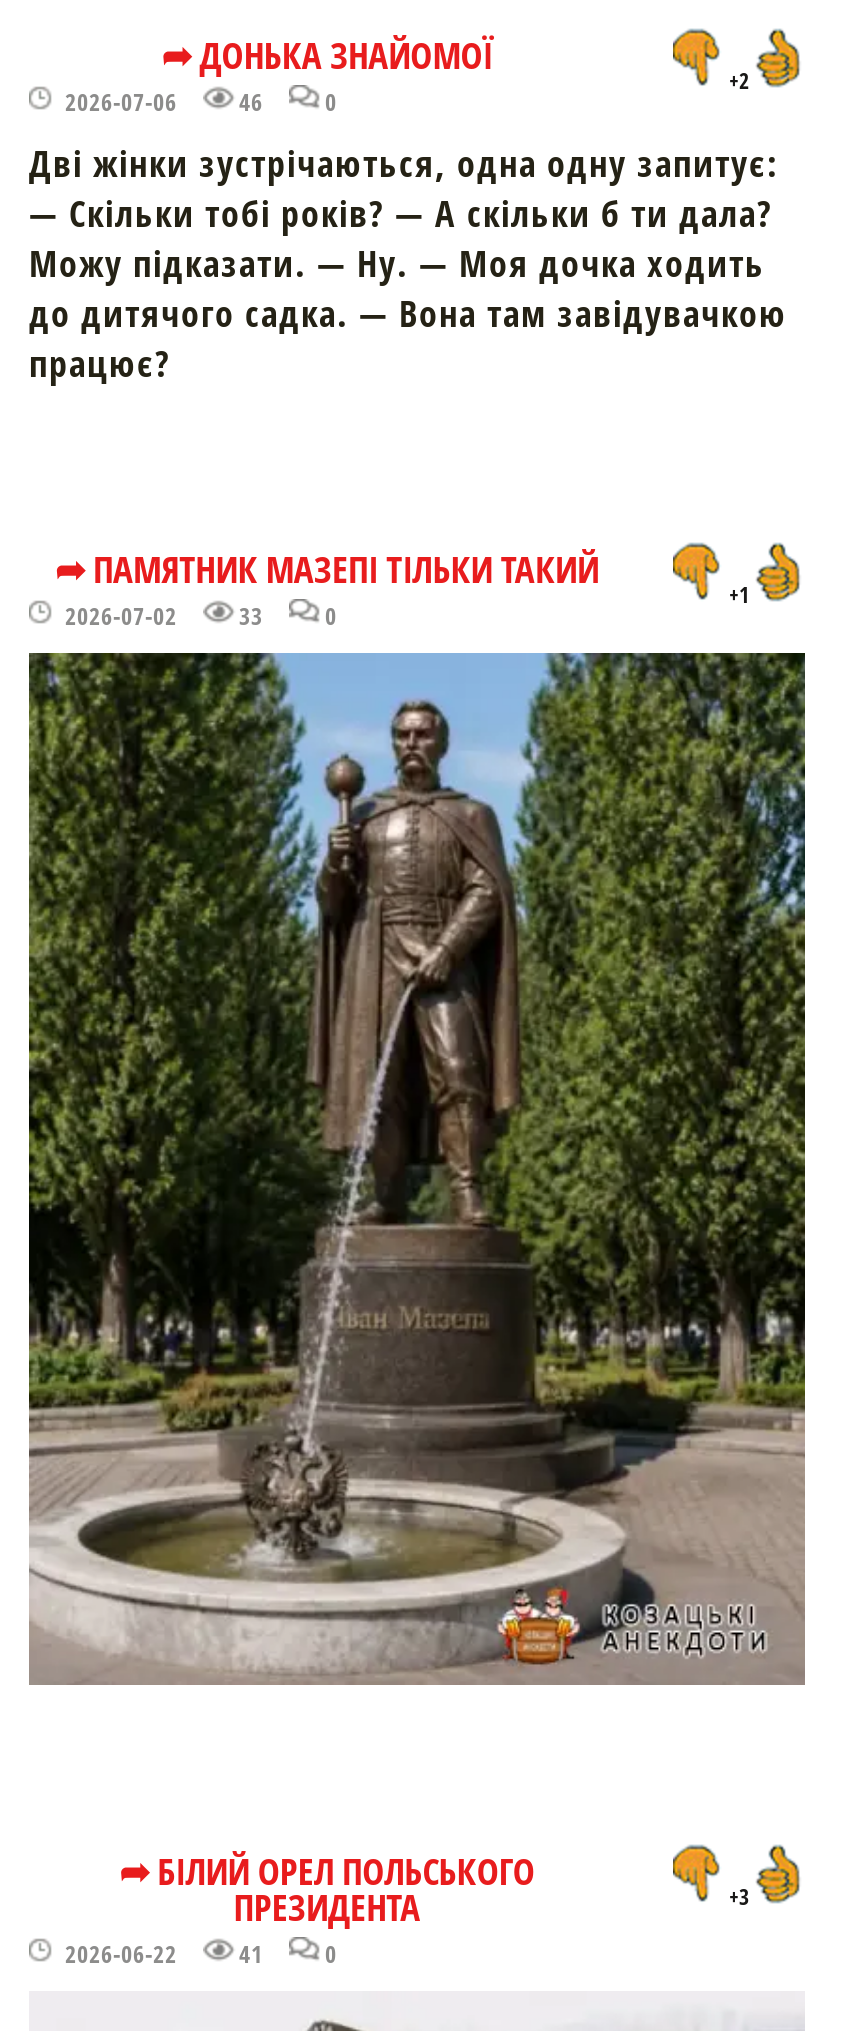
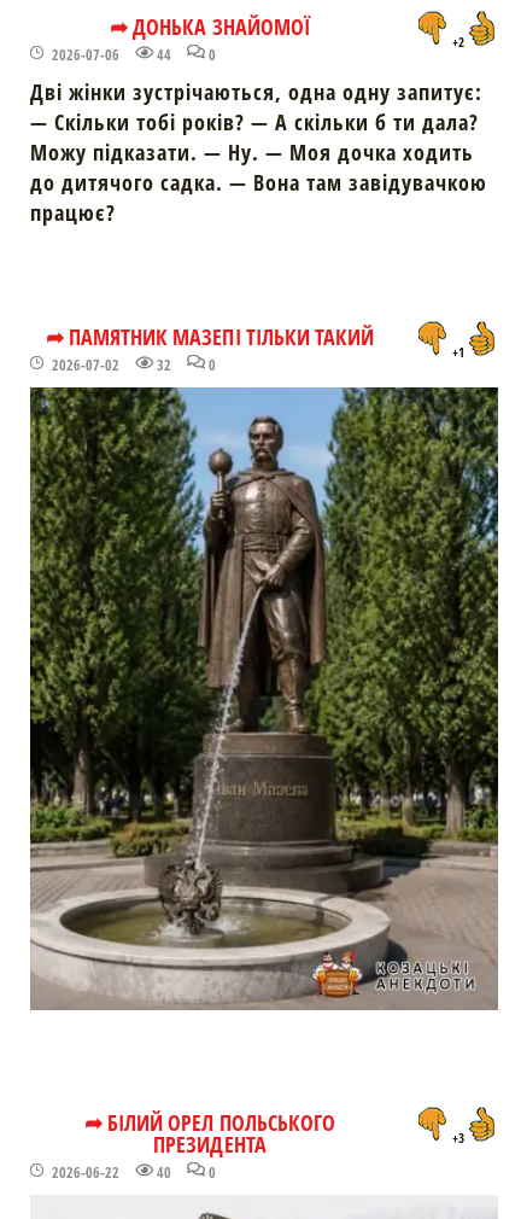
[65,84,337,118] 2026-07-06 46 0 -> [52,44,216,65] 2026-07-06 44 0
[65,598,337,632] 2026-07-02 33 0 -> [52,354,216,375] 2026-07-02 32 0
[65,1937,337,1971] 2026-06-22 41 0 -> [52,1163,216,1183] 2026-06-22 40 0

